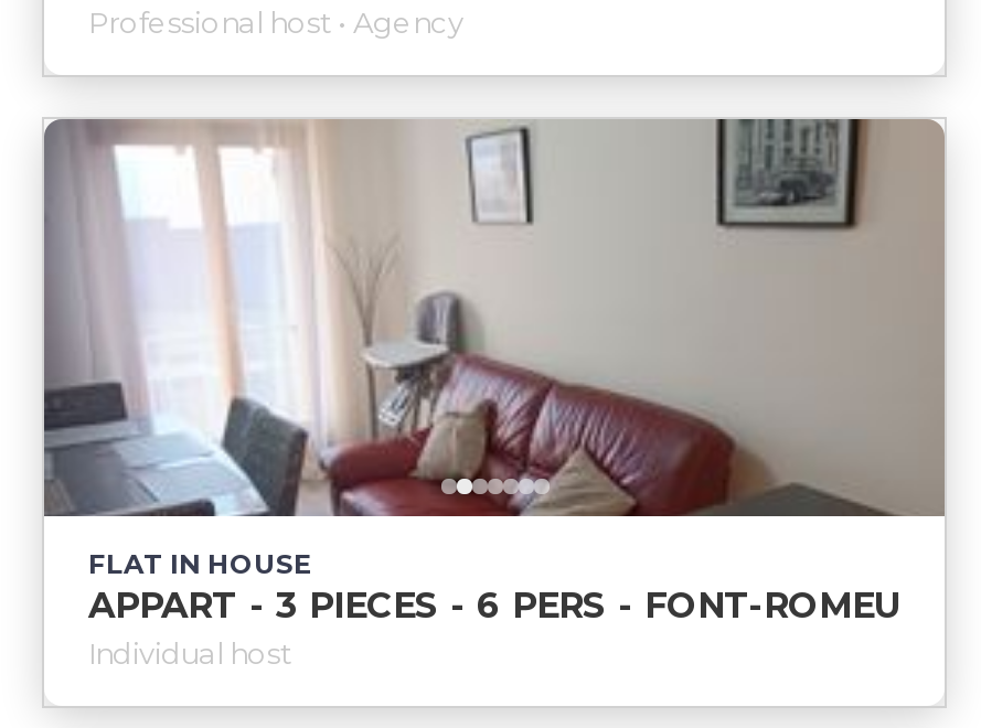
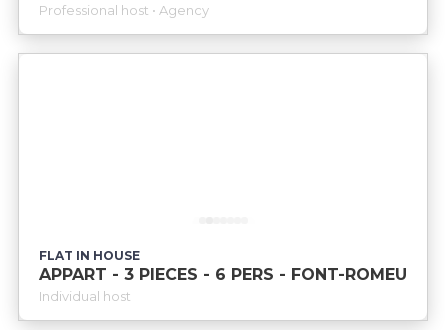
[42,117,947,518] [image] -> none

